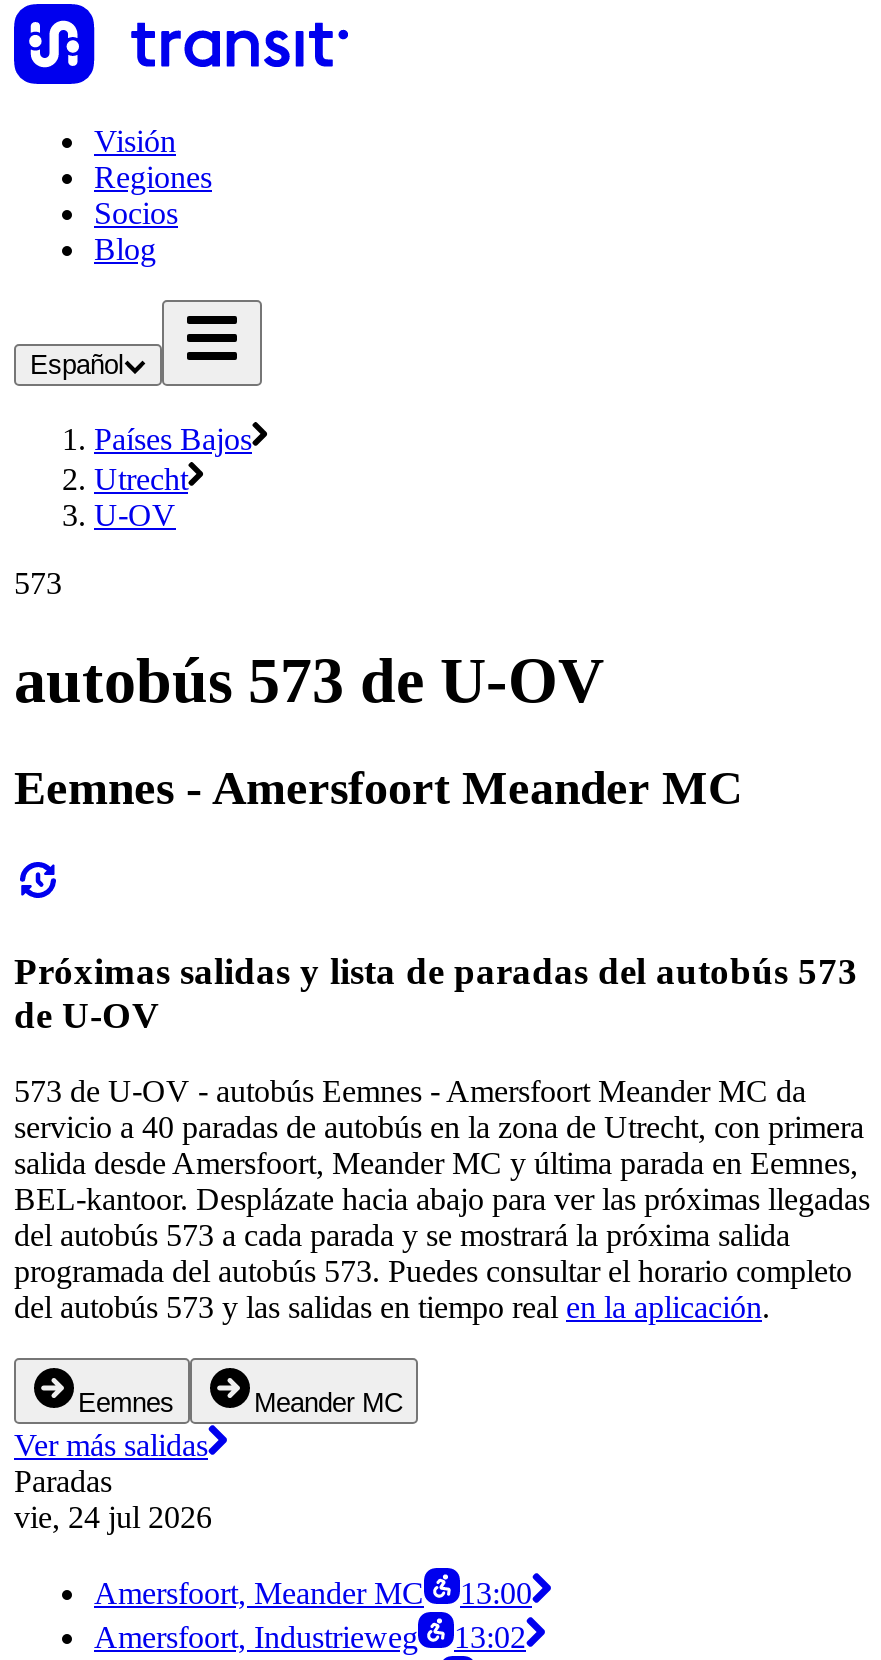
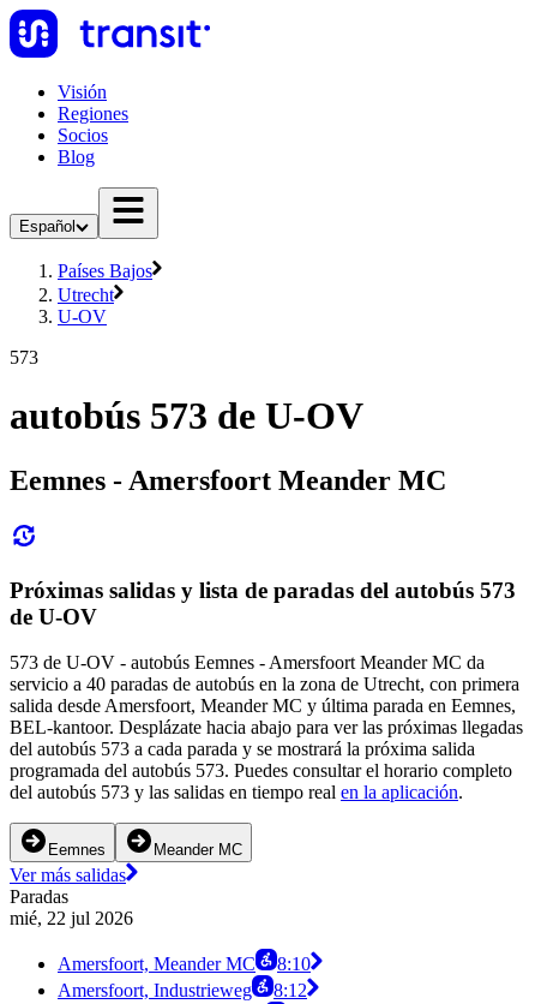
[14,1500,212,1534] vie, 24 jul 2026 -> [10,908,133,929] mié, 22 jul 2026
[94,1576,532,1610] Amersfoort, Meander MC 13:00 -> [58,954,311,974] Amersfoort, Meander MC 8:10
[94,1620,526,1654] Amersfoort, Industrieweg 13:02 -> [58,980,307,1001] Amersfoort, Industrieweg 8:12

